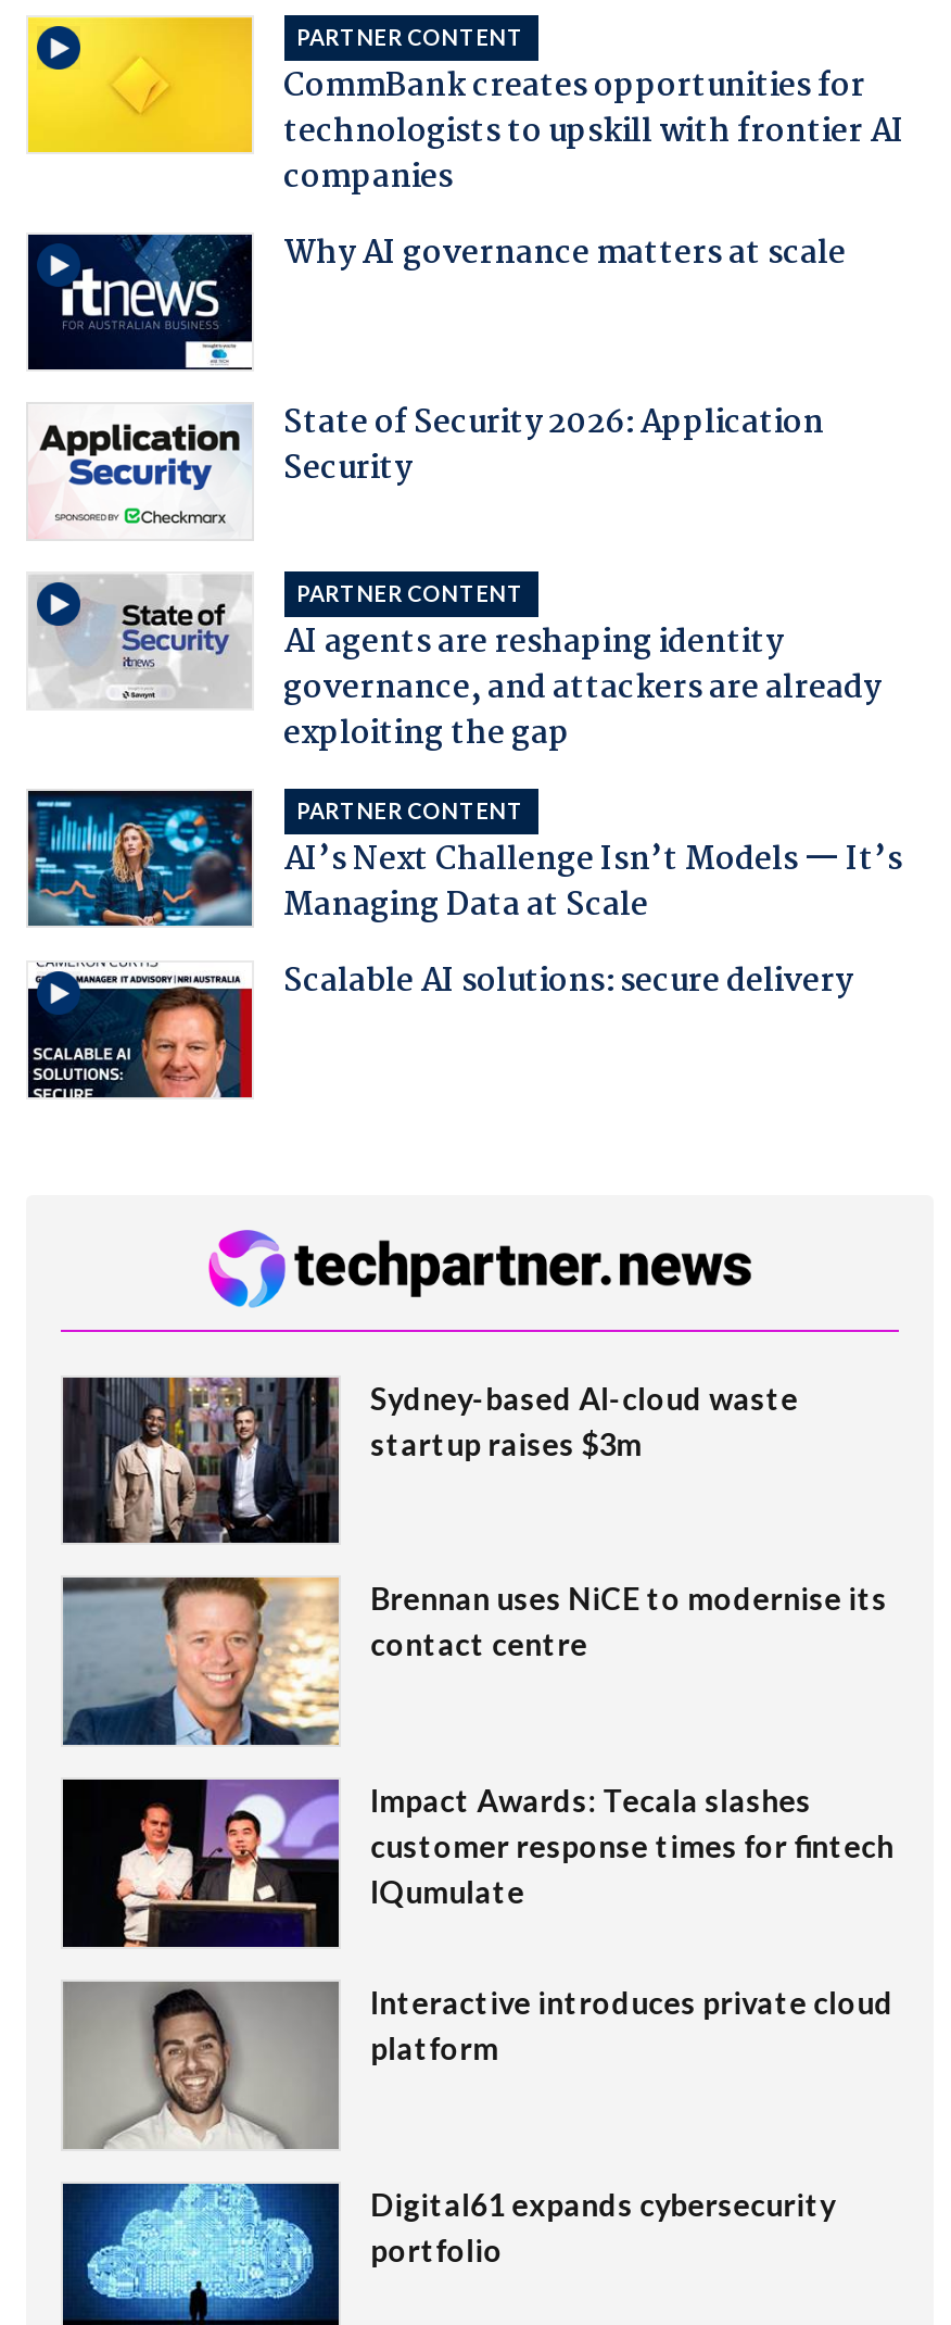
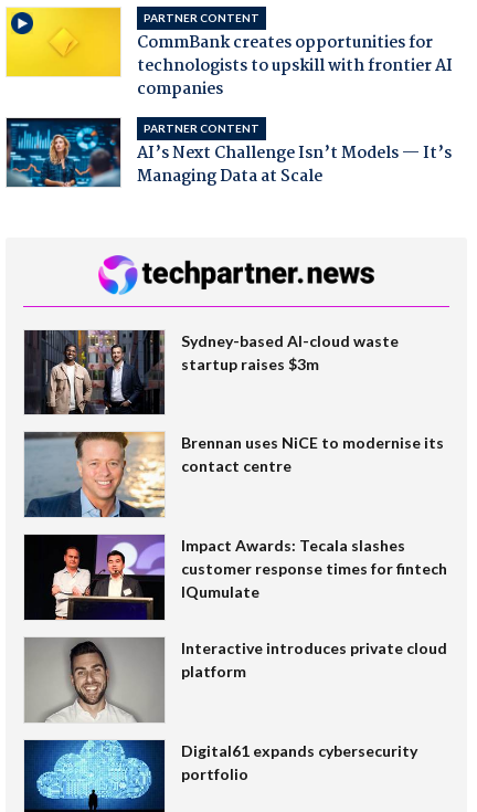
[26,228,880,761] [image] | Why AI governance matters at scale | State of Security 2026: Application | Security | PARTNER CONTENT | AI agents are reshaping identity | governance, and attackers are already | exploiting the gap -> none
[37,404,252,526] [image] -> none
[30,574,252,708] [image] -> none
[26,956,852,1099] [image] | Scalable AI solutions: secure delivery -> none

